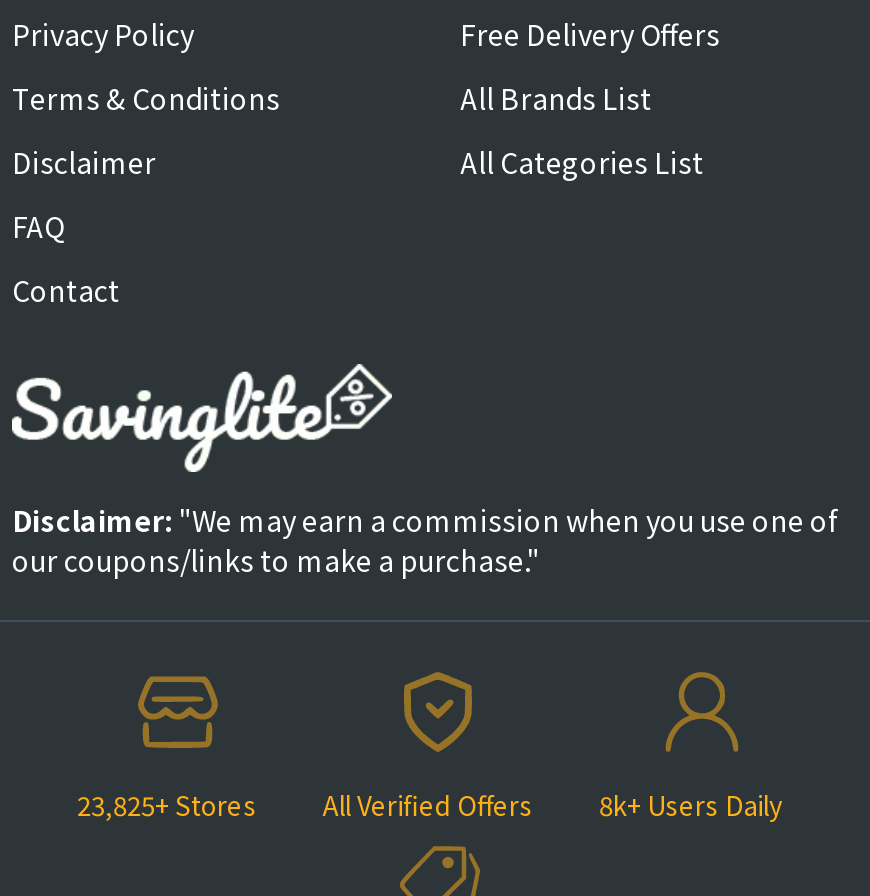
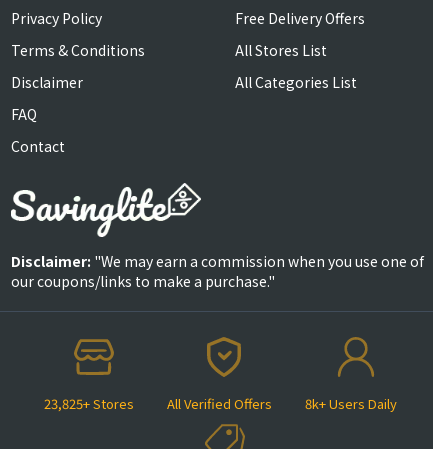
[460,77,652,117] All Brands List -> [235,39,327,59] All Stores List

